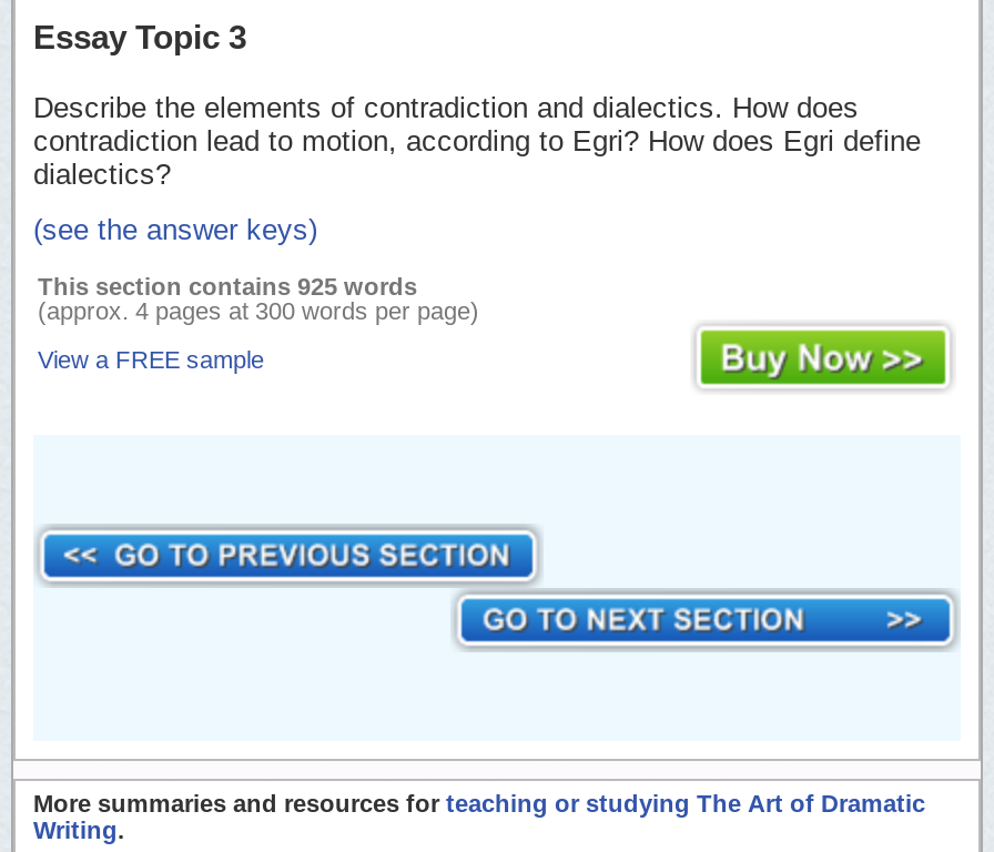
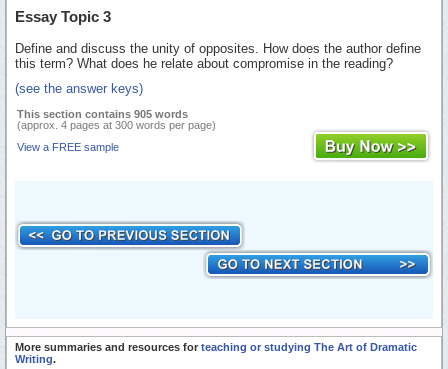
[33,90,921,190] Describe the elements of contradiction and dialectics. How does | contradiction lead to motion, according to Egri? How does Egri define | dialectics? -> [15,41,421,71] Define and discuss the unity of opposites. How does the author define | this term? What does he relate about compromise in the reading?
[38,272,417,299] This section contains 925 words -> [17,108,188,120] This section contains 905 words

